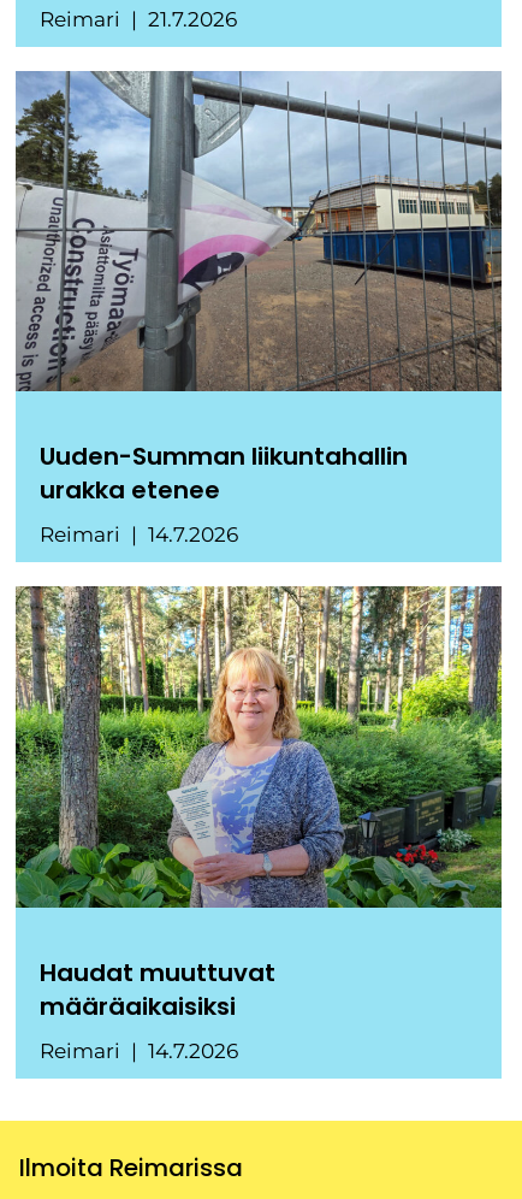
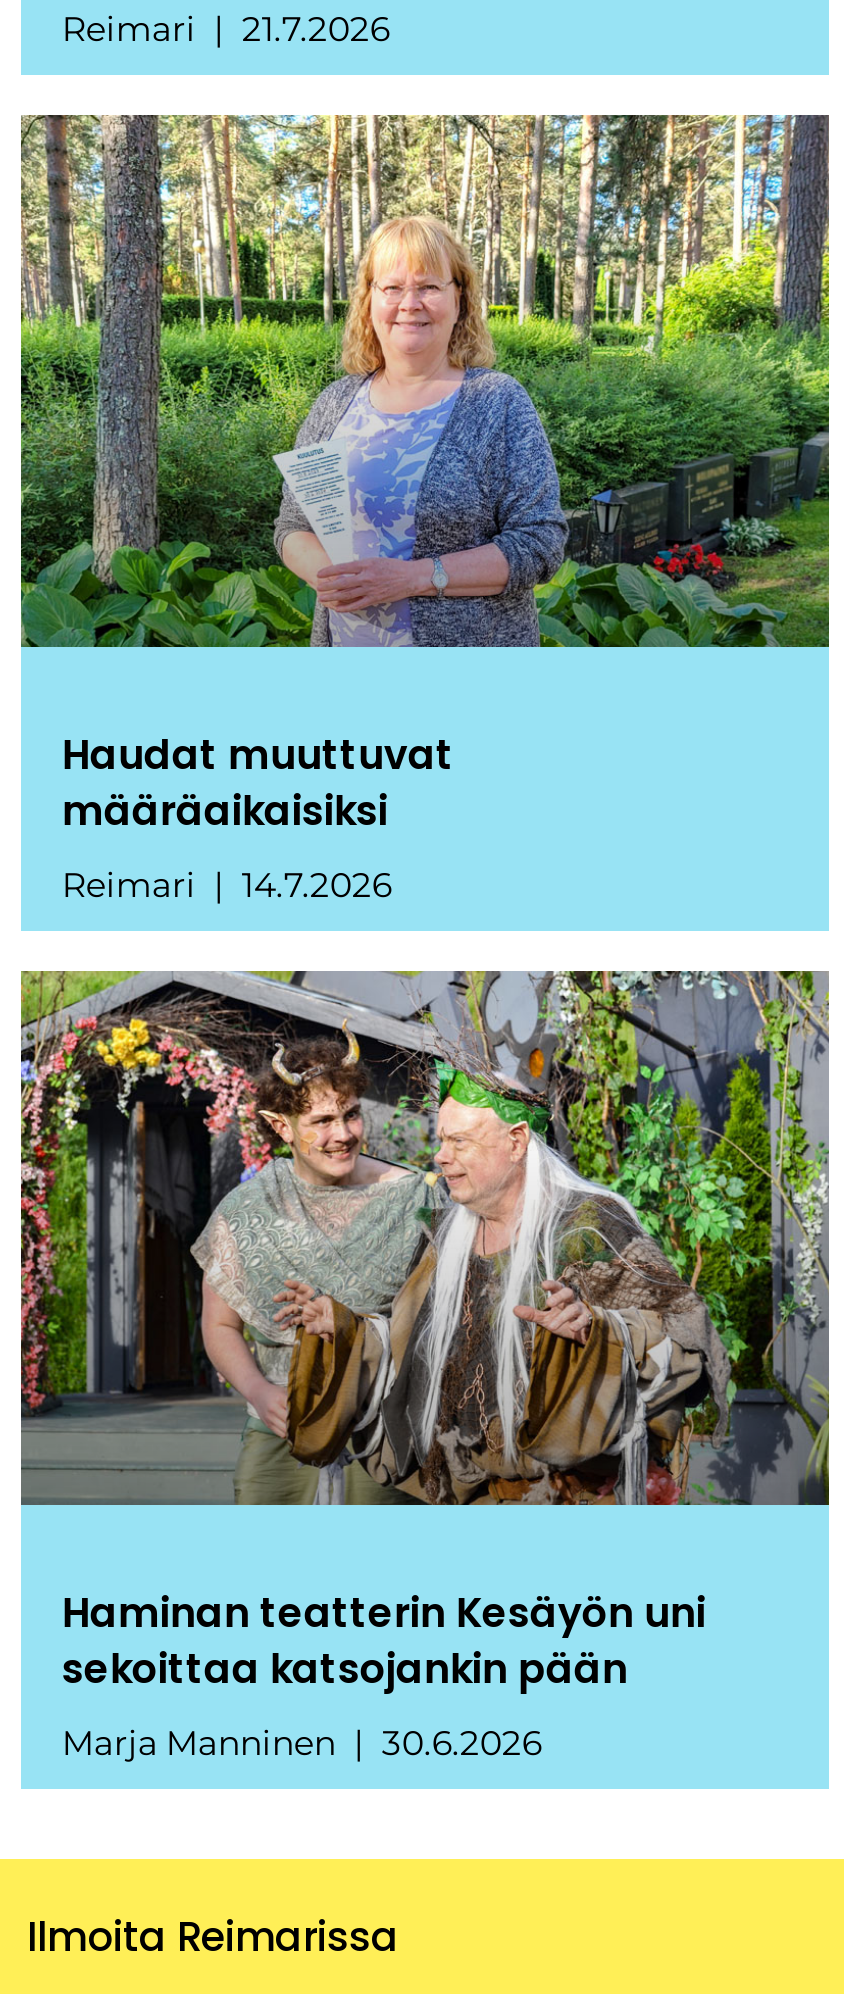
[16,70,503,547] [image] | Uuden-Summan liikuntahallin | urakka etenee | Reimari | 14.7.2026 -> none
moved [13,584,504,1062] -> [17,111,833,906]: [image] | Haudat muuttuvat | määräaikaisiksi | Reimari | 14.7.2026
none -> [19,969,829,1762] [image] | Haminan teatterin Kesäyön uni | sekoittaa katsojankin pään | Marja Manninen | 30.6.2026

